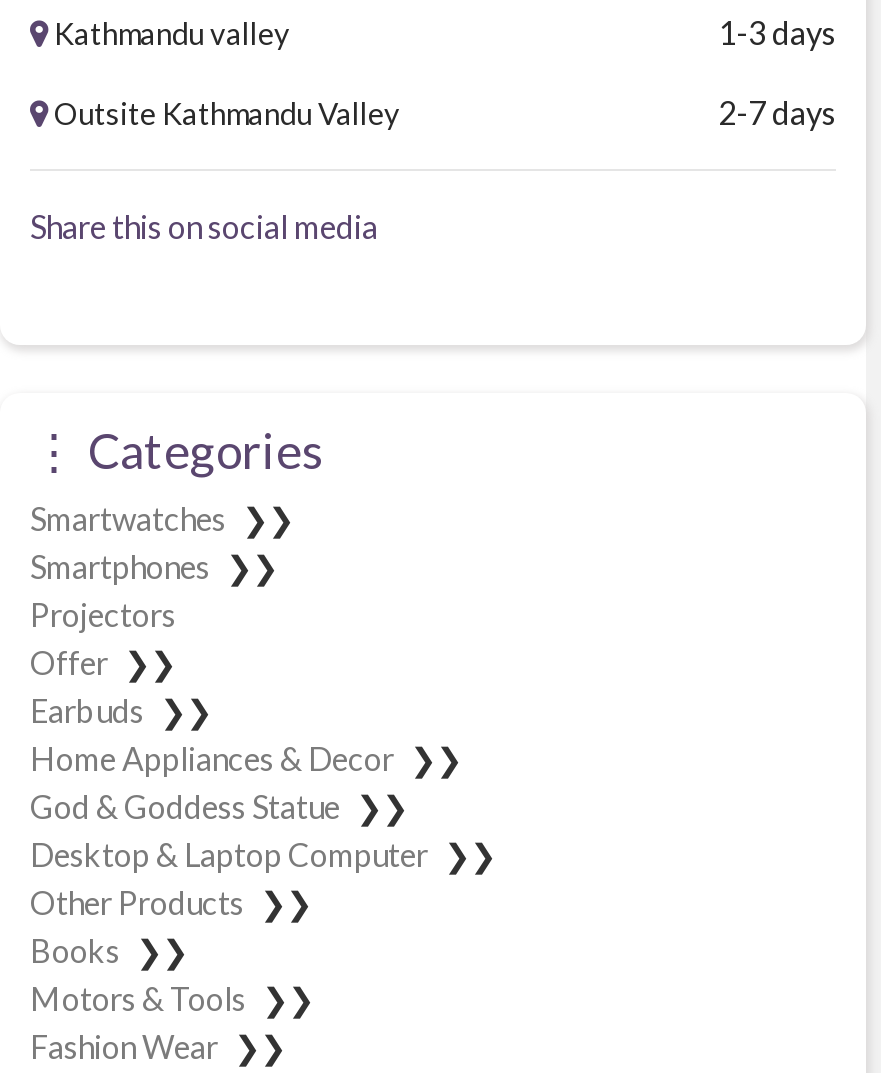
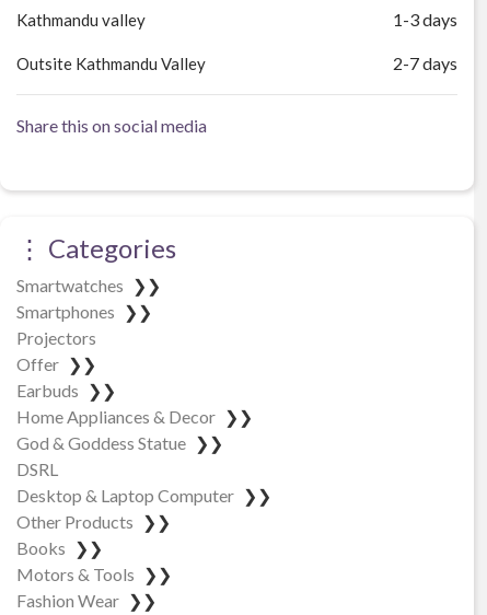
none -> [16,459,58,480] DSRL

